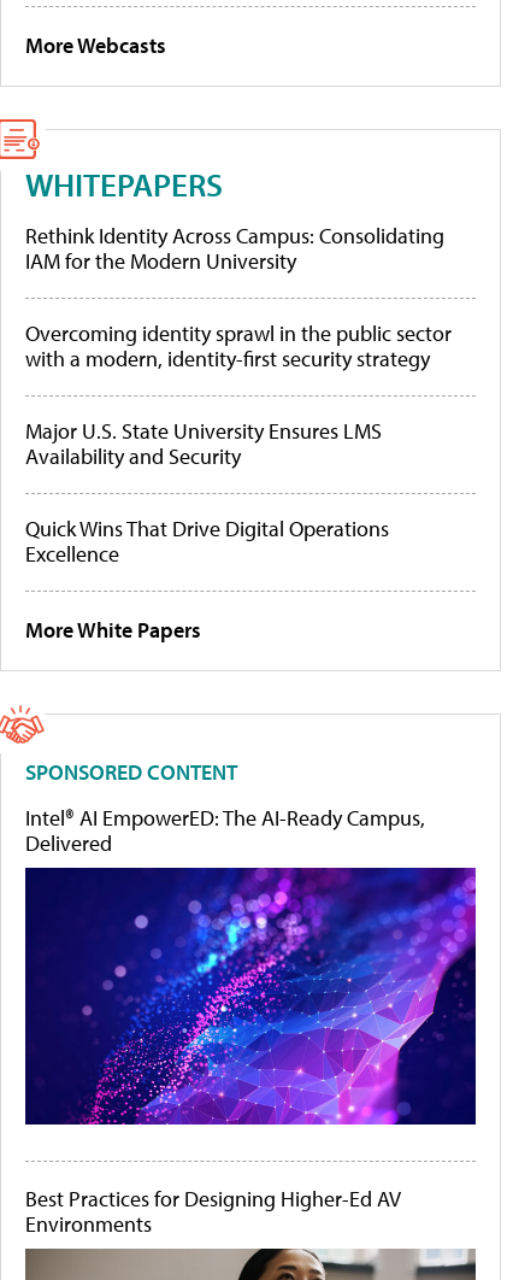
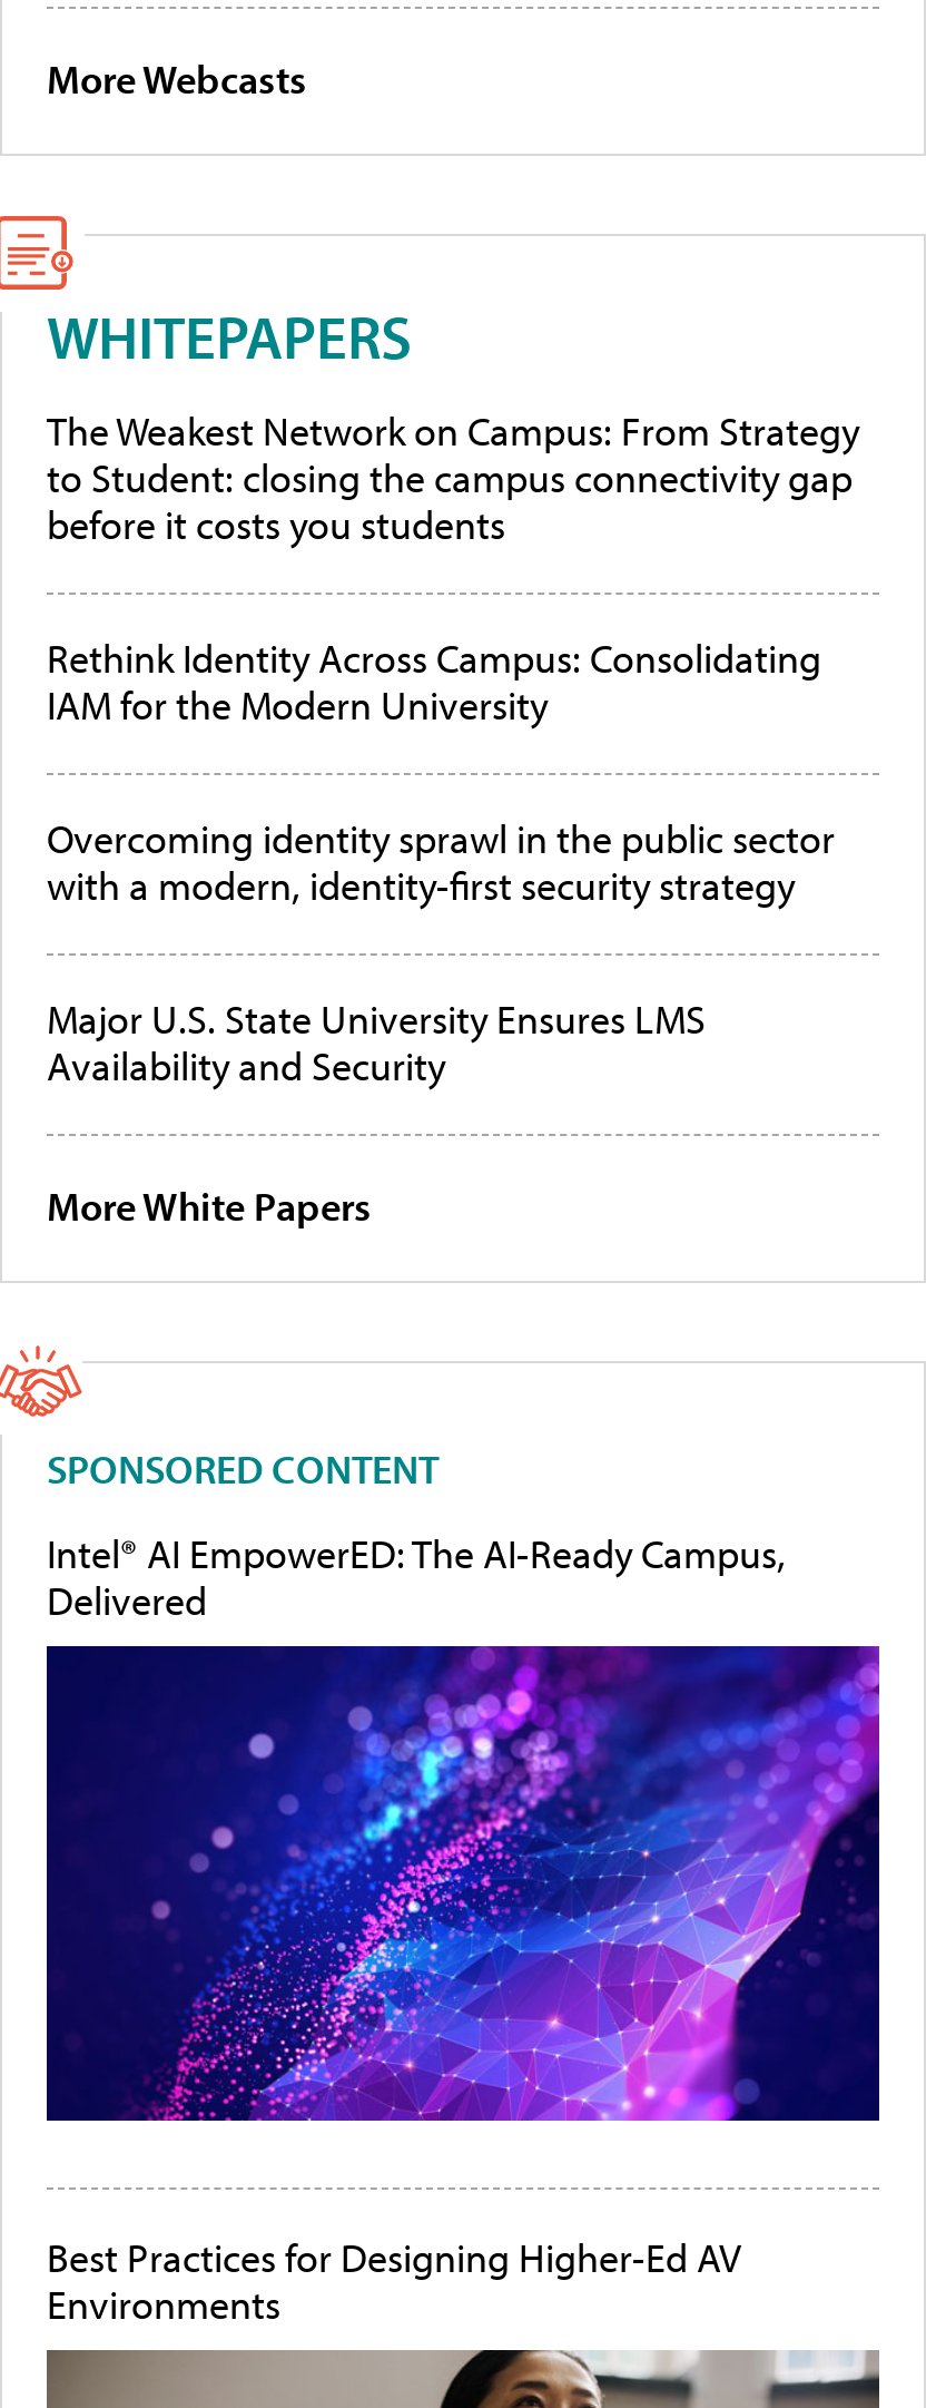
none -> [47,405,859,549] The Weakest Network on Campus: From Strategy | to Student: closing the campus connectivity gap | before it costs you students
moved [25,221,452,470] -> [47,632,835,1091]: Rethink Identity Across Campus: Consolidating | IAM for the Modern University | Overcoming identity sprawl in the public sector | with a modern, identity-first security strategy | Major U.S. State University Ensures LMS | Availability and Security
[25,514,389,567] Quick Wins That Drive Digital Operations | Excellence -> none

